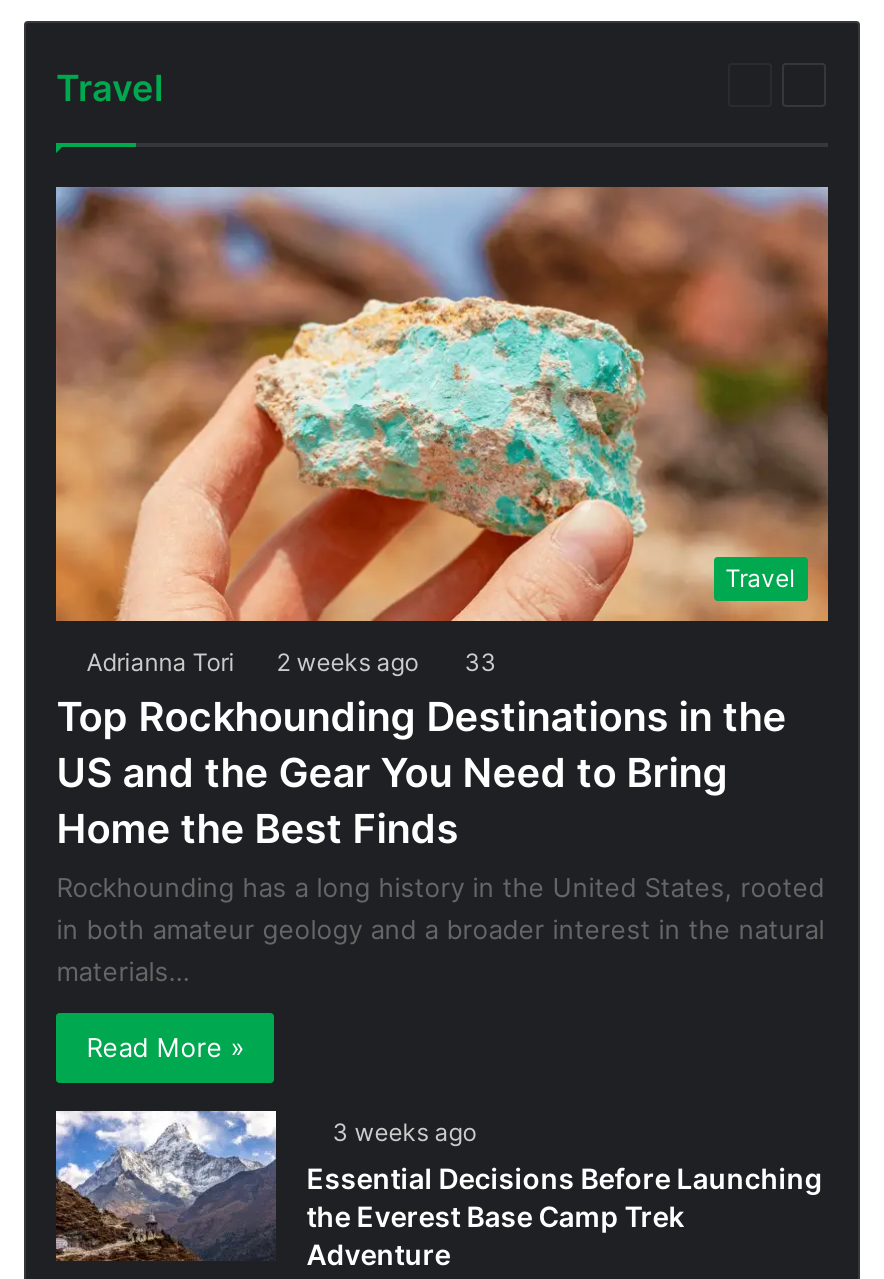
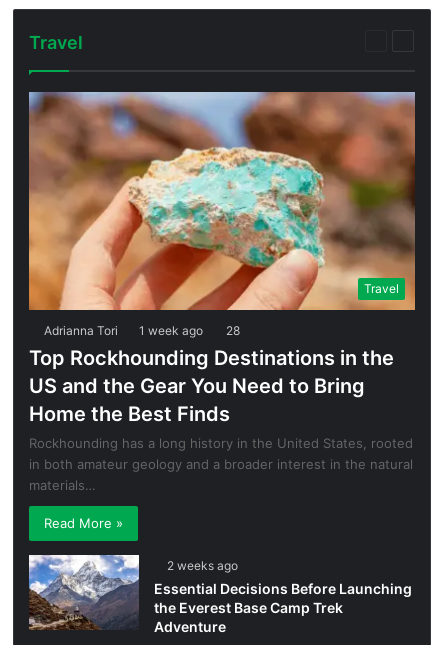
[277,647,419,677] 2 weeks ago -> [139,323,203,338] 1 week ago
[459,647,497,677] 33 -> [223,323,240,338] 28
[333,1117,477,1147] 3 weeks ago -> [167,558,238,573] 2 weeks ago

